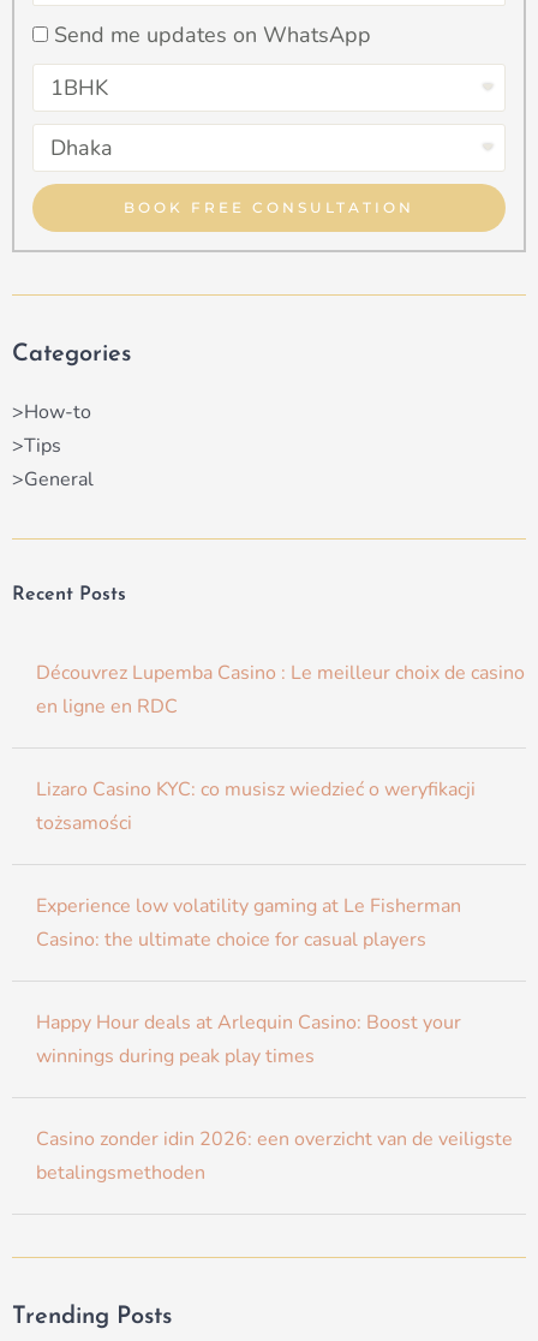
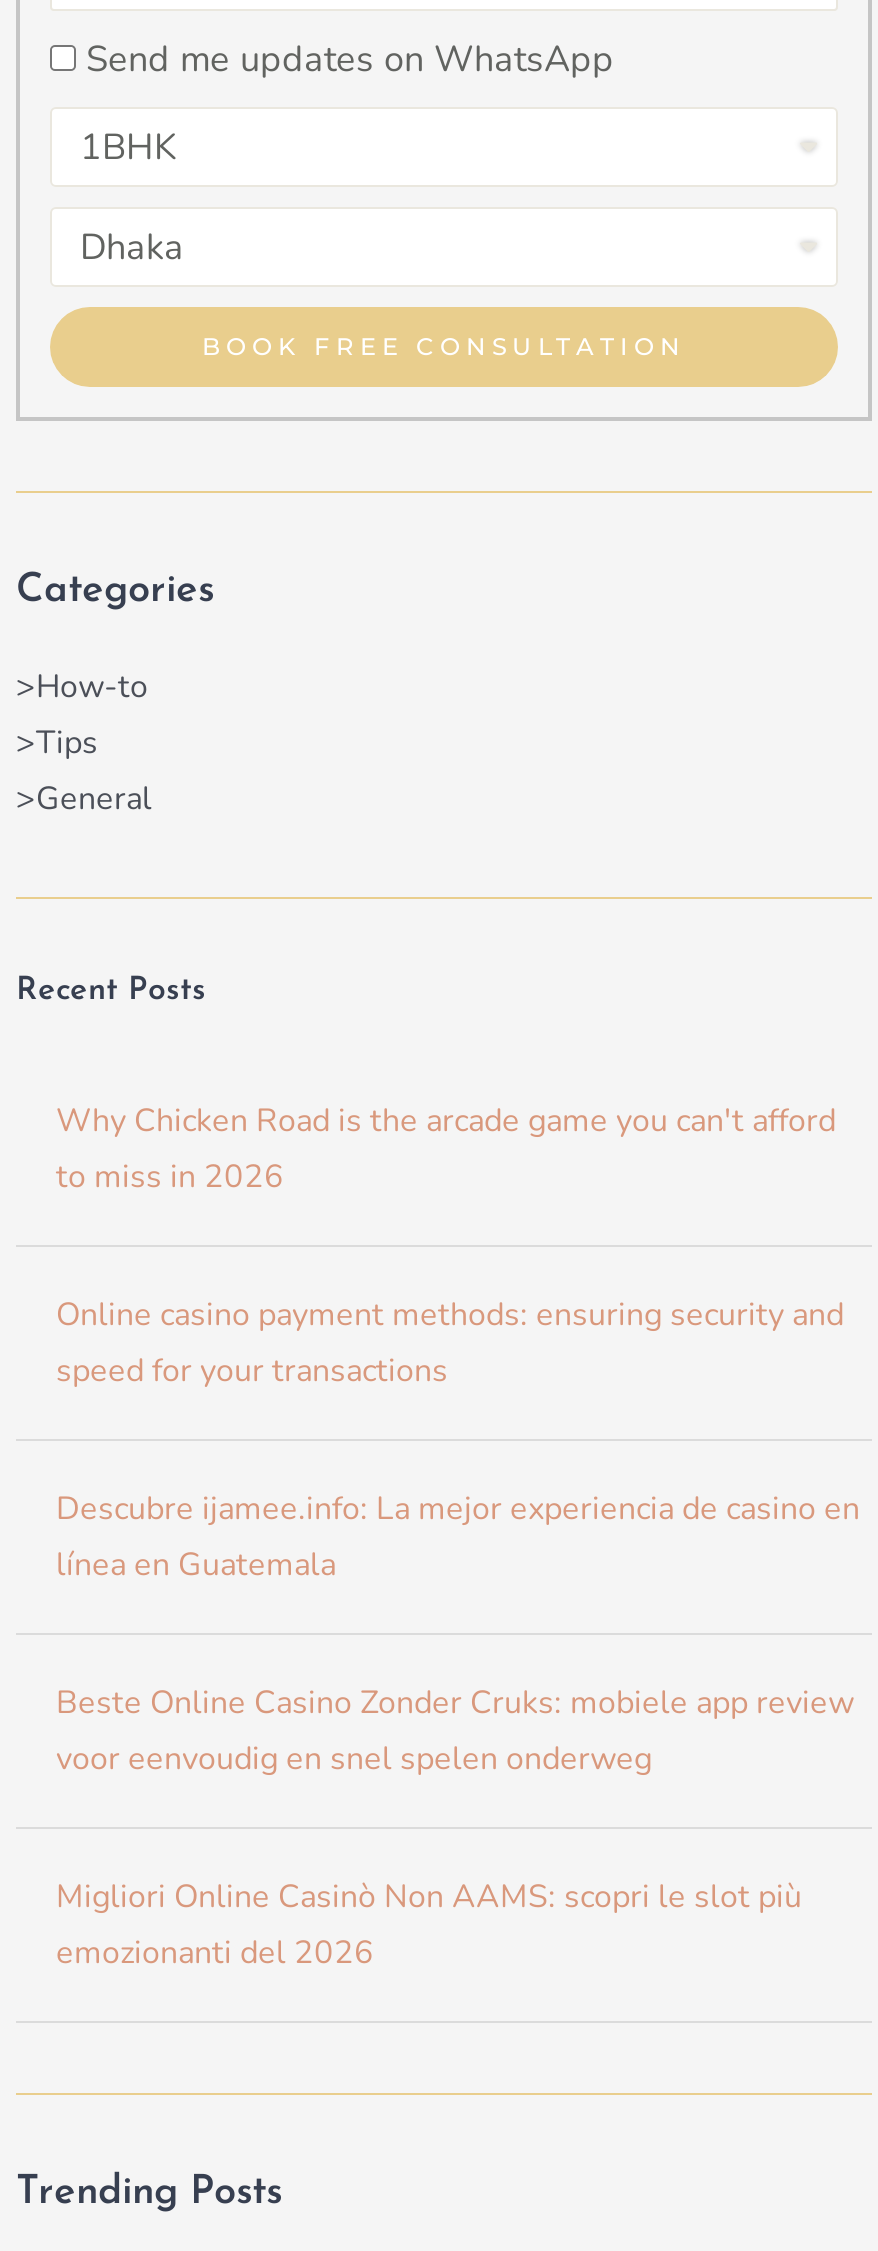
[36,660,525,720] Découvrez Lupemba Casino : Le meilleur choix de casino | en ligne en RDC -> [56,1098,836,1198] Why Chicken Road is the arcade game you can't afford | to miss in 2026
[36,777,476,837] Lizaro Casino KYC: co musisz wiedzieć o weryfikacji | tożsamości -> [56,1292,844,1392] Online casino payment methods: ensuring security and | speed for your transactions
[36,893,461,953] Experience low volatility gaming at Le Fisherman | Casino: the ultimate choice for casual players -> [56,1486,860,1586] Descubre ijamee.info: La mejor experiencia de casino en | línea en Guatemala
[36,1010,461,1070] Happy Hour deals at Arlequin Casino: Boost your | winnings during peak play times -> [56,1680,854,1780] Beste Online Casino Zonder Cruks: mobiele app review | voor eenvoudig en snel spelen onderweg
[36,1126,513,1186] Casino zonder idin 2026: een overzicht van de veiligste | betalingsmethoden -> [56,1874,802,1974] Migliori Online Casinò Non AAMS: scopri le slot più | emozionanti del 2026

